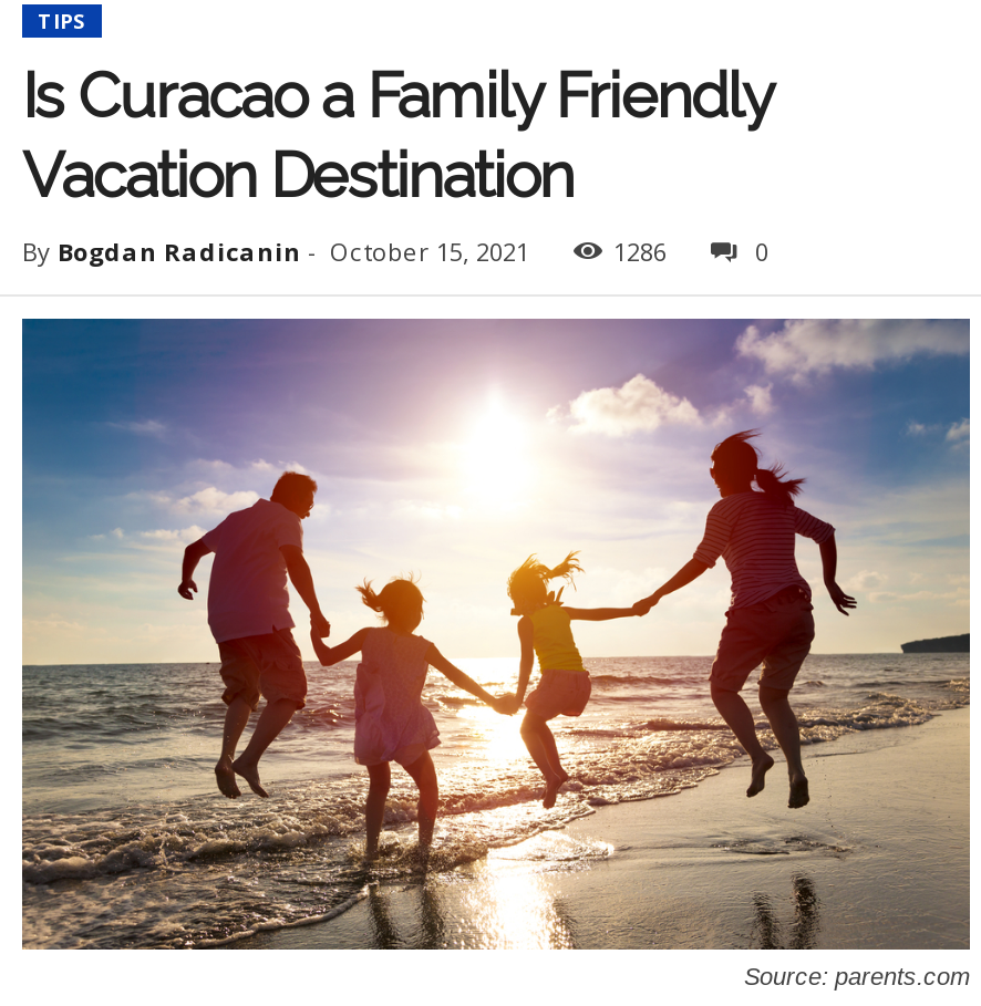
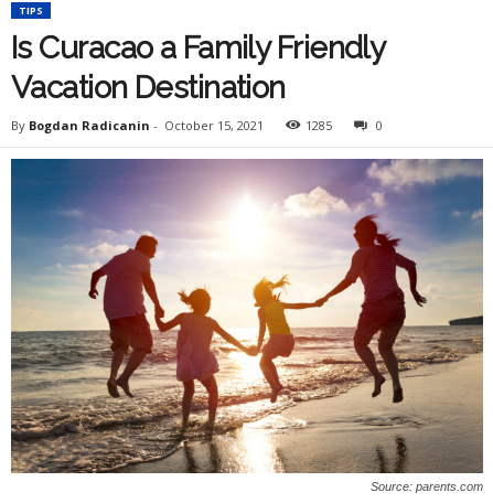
[613,235,667,268] 1286 -> [306,117,332,133] 1285

